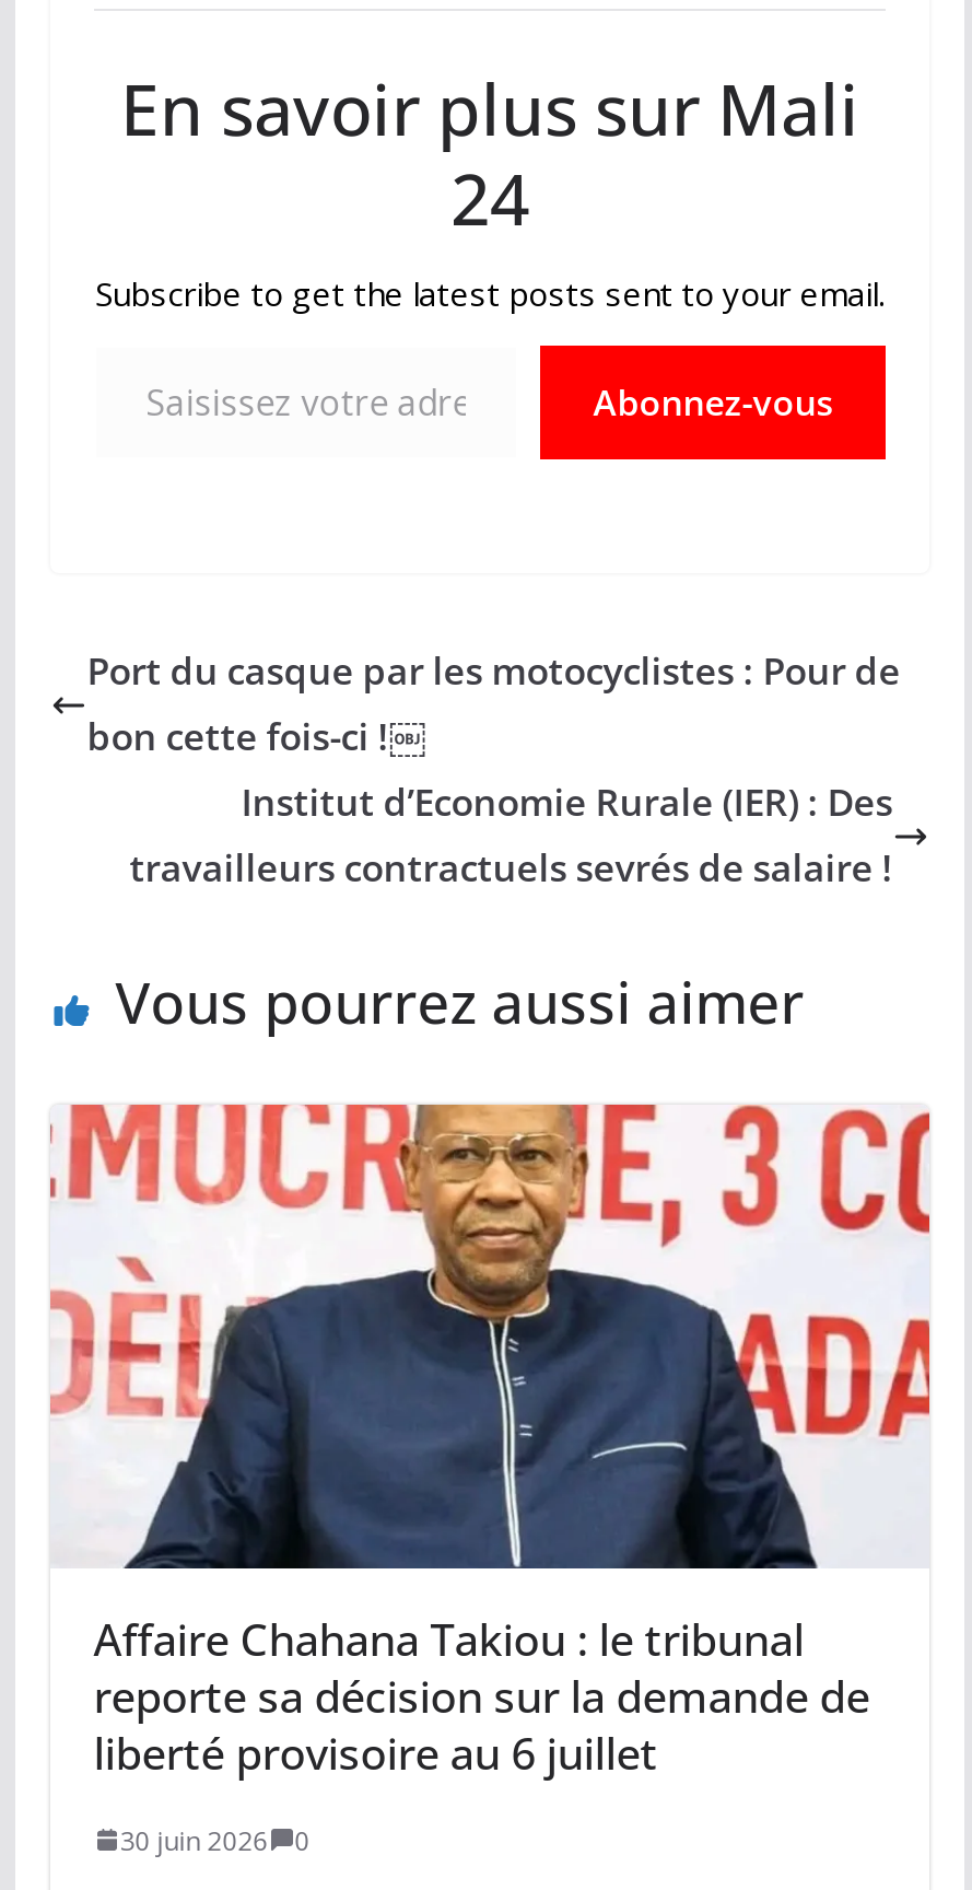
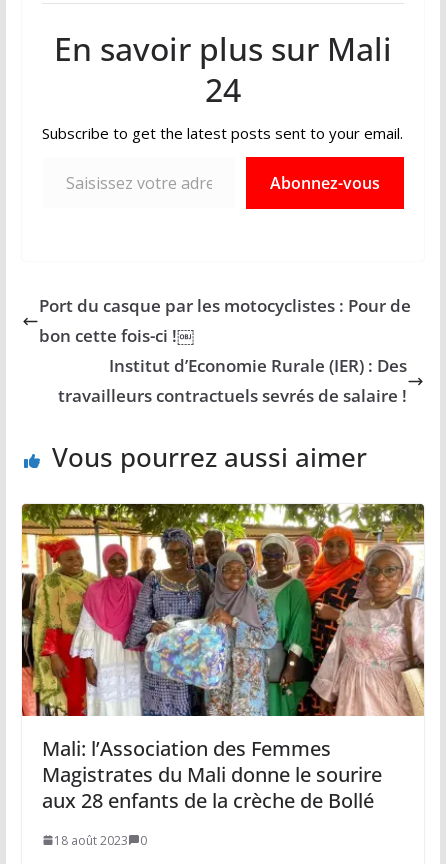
[48,1102,932,1782] [image] | Affaire Chahana Takiou : le tribunal | reporte sa décision sur la demande de | liberté provisoire au 6 juillet -> [21,503,425,814] [image] | Mali: l’Association des Femmes | Magistrates du Mali donne le sourire | aux 28 enfants de la crèche de Bollé
[120,1822,310,1859] 30 juin 2026 0 -> [54,832,147,849] 18 août 2023 0

